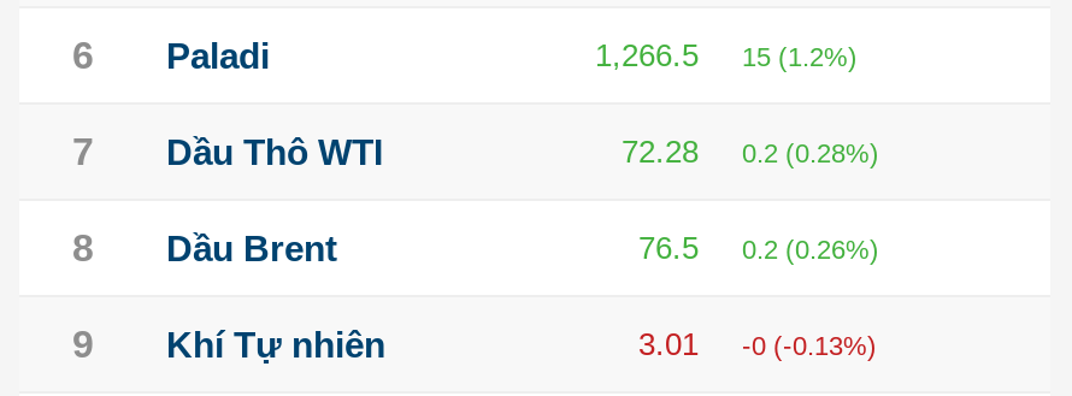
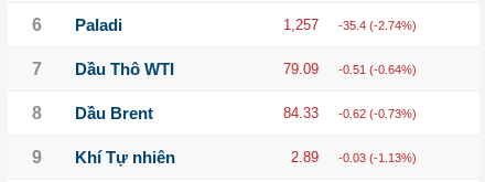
[595,36,699,72] 1,266.5 -> [283,16,319,33] 1,257
[742,41,858,70] 15 (1.2%) -> [338,18,417,31] -35.4 (-2.74%)
[622,132,699,169] 72.28 -> [283,60,319,77] 79.09
[742,137,879,166] 0.2 (0.28%) -> [338,62,417,76] -0.51 (-0.64%)
[638,229,699,265] 76.5 -> [283,104,319,121] 84.33
[742,234,879,262] 0.2 (0.26%) -> [338,106,417,120] -0.62 (-0.73%)
[638,325,699,361] 3.01 -> [291,148,319,165] 2.89
[742,330,877,359] -0 (-0.13%) -> [338,151,417,164] -0.03 (-1.13%)

